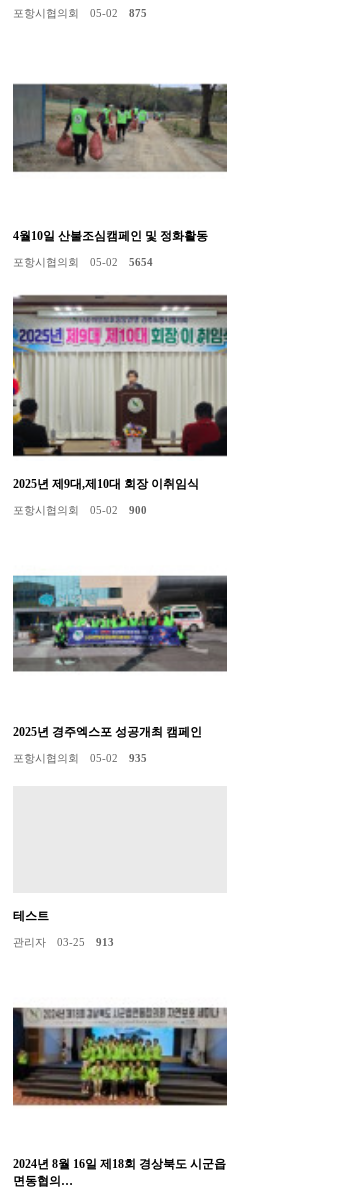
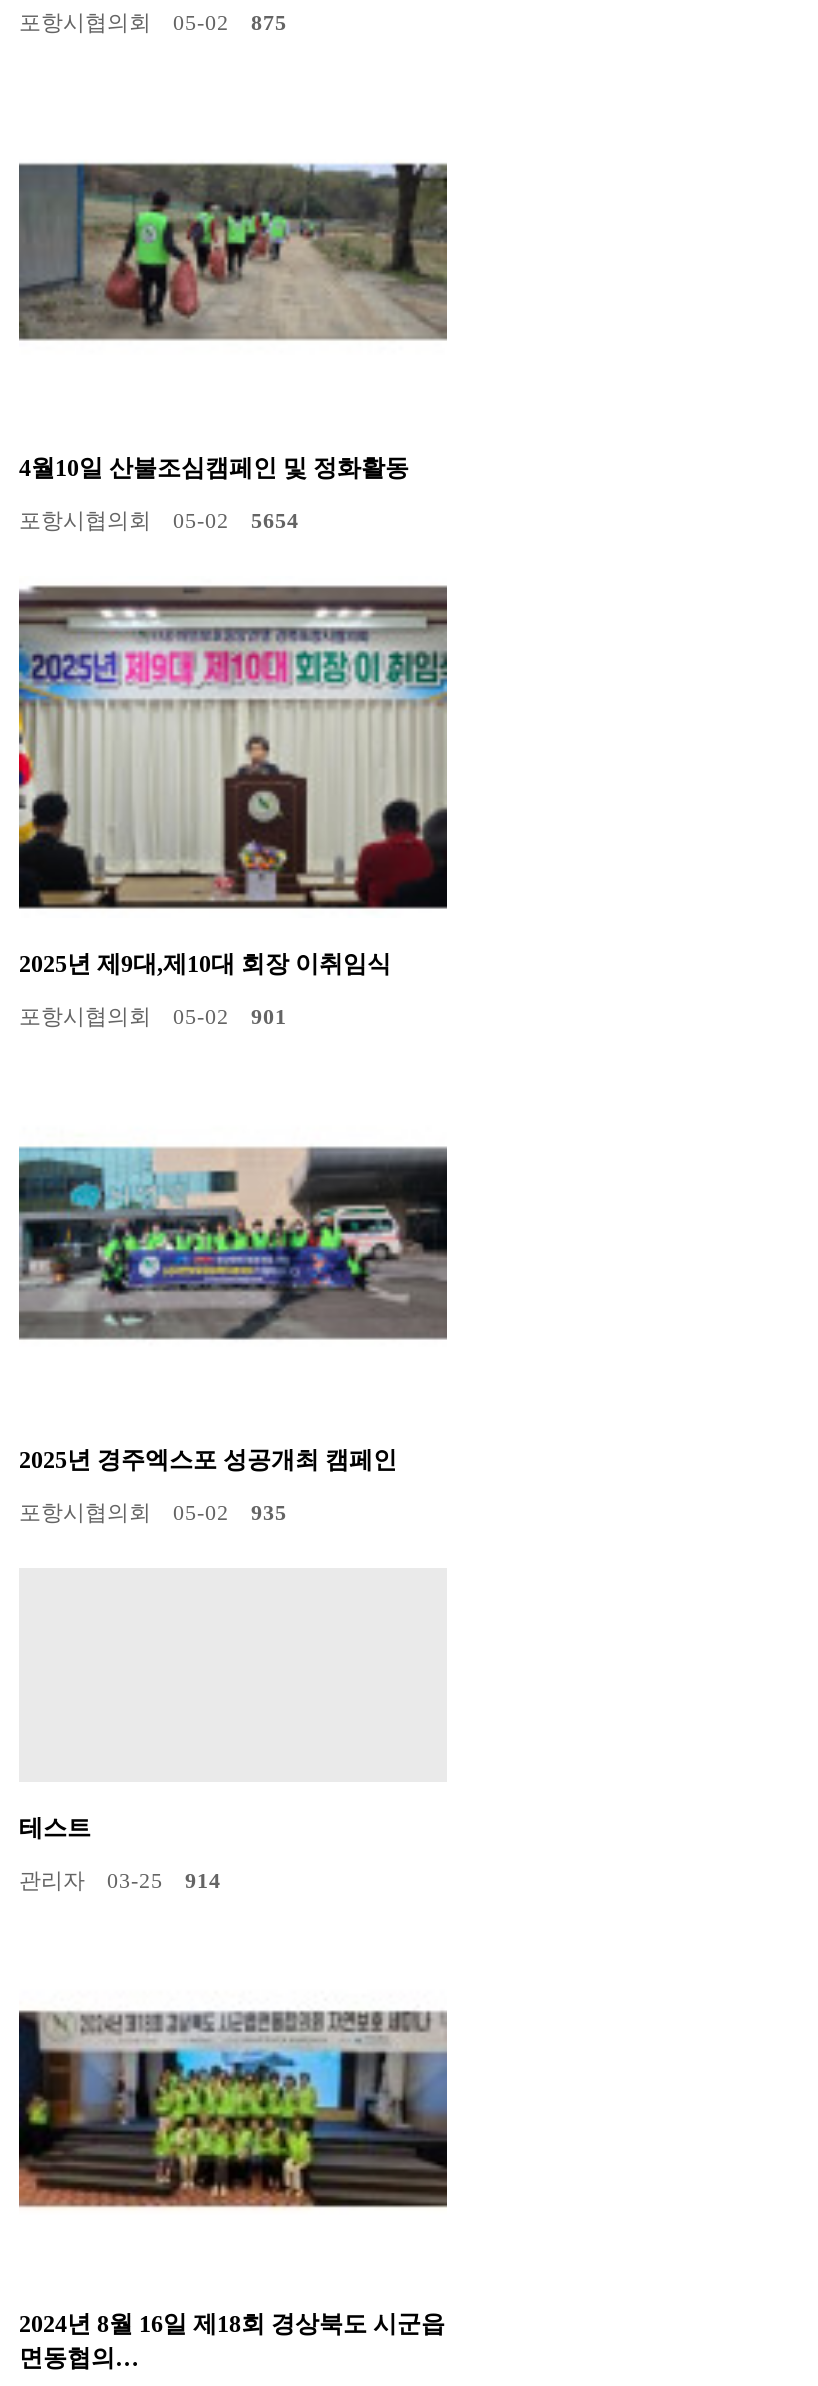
[13,504,147,516] 포항시협의회 05-02 900 -> [19,1004,287,1028] 포항시협의회 05-02 901
[13,936,114,948] 관리자 03-25 913 -> [19,1868,221,1892] 관리자 03-25 914

